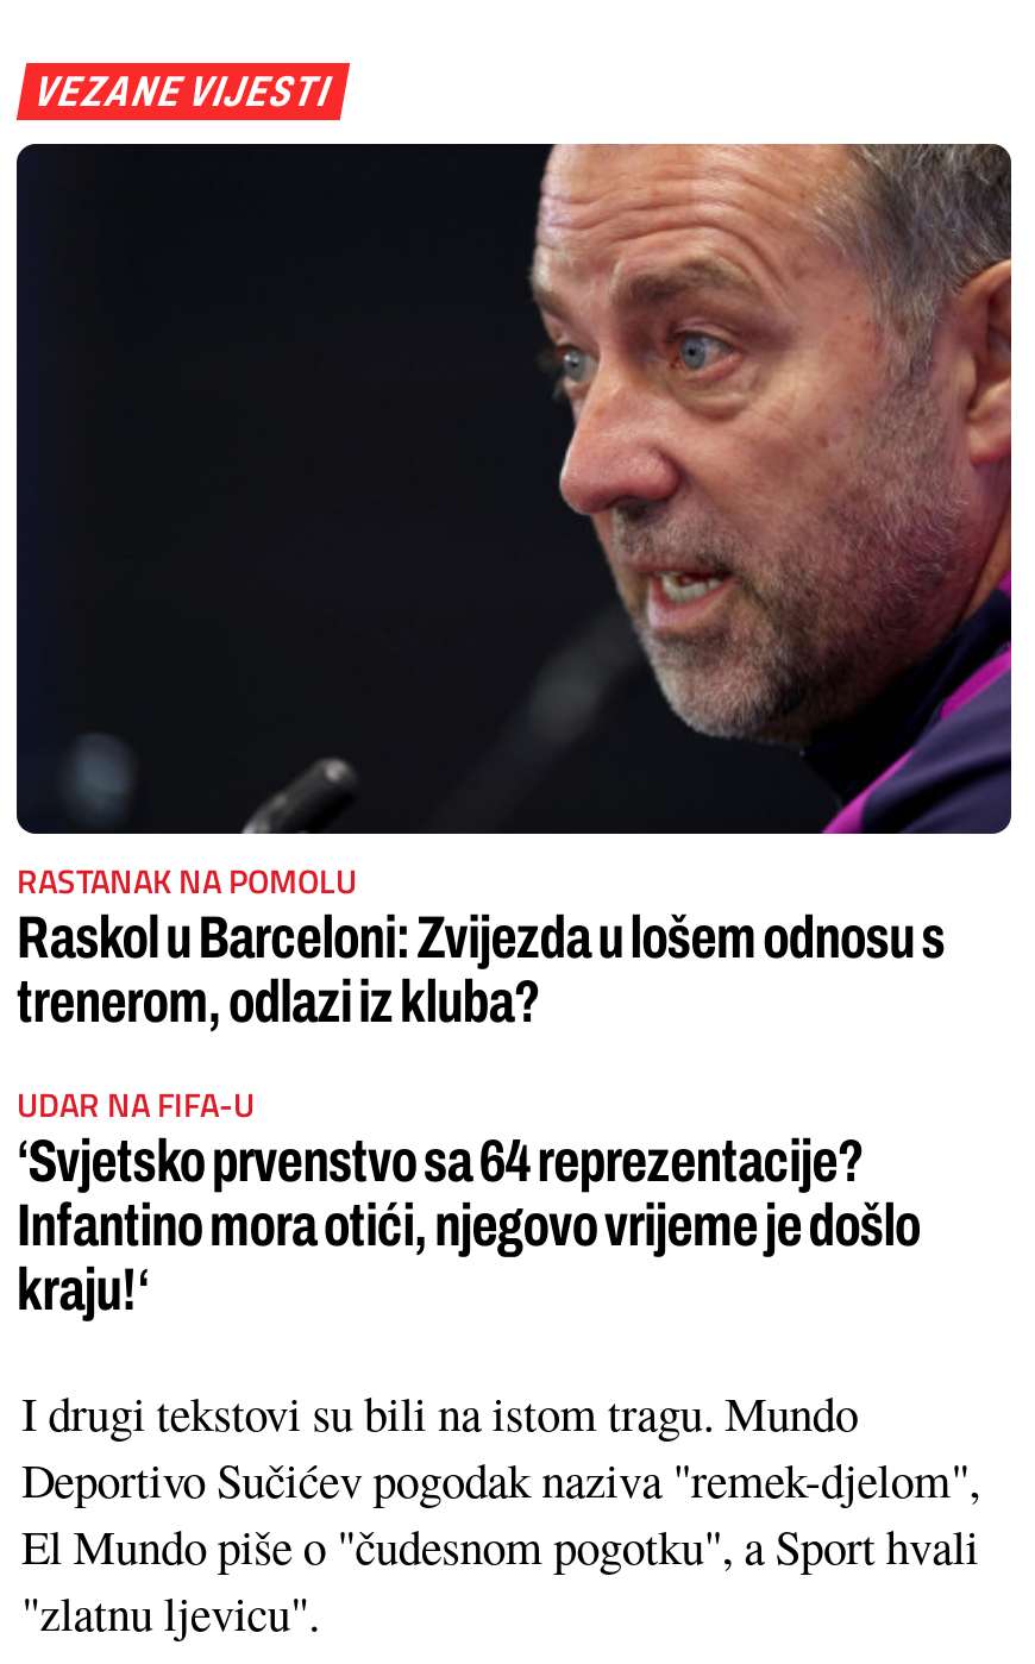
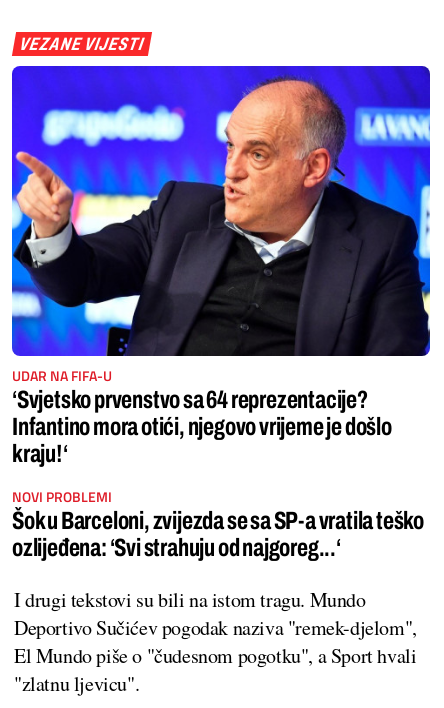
[14,142,1014,836] [image] -> [11,65,431,357] [image]
[17,854,945,1033] RASTANAK NA POMOLU | Raskol u Barceloni: Zvijezda u lošem odnosu s | trenerom, odlazi iz kluba? -> none
moved [17,1078,920,1320] -> [12,365,392,467]: UDAR NA FIFA-U | ‘Svjetsko prvenstvo sa 64 reprezentacije? | Infantino mora otići, njegovo vrijeme je došlo | kraju!‘
none -> [12,486,424,561] NOVI PROBLEMI | Šok u Barceloni, zvijezda se sa SP-a vratila teško | ozlijeđena: ‘Svi strahuju od najgoreg...‘

